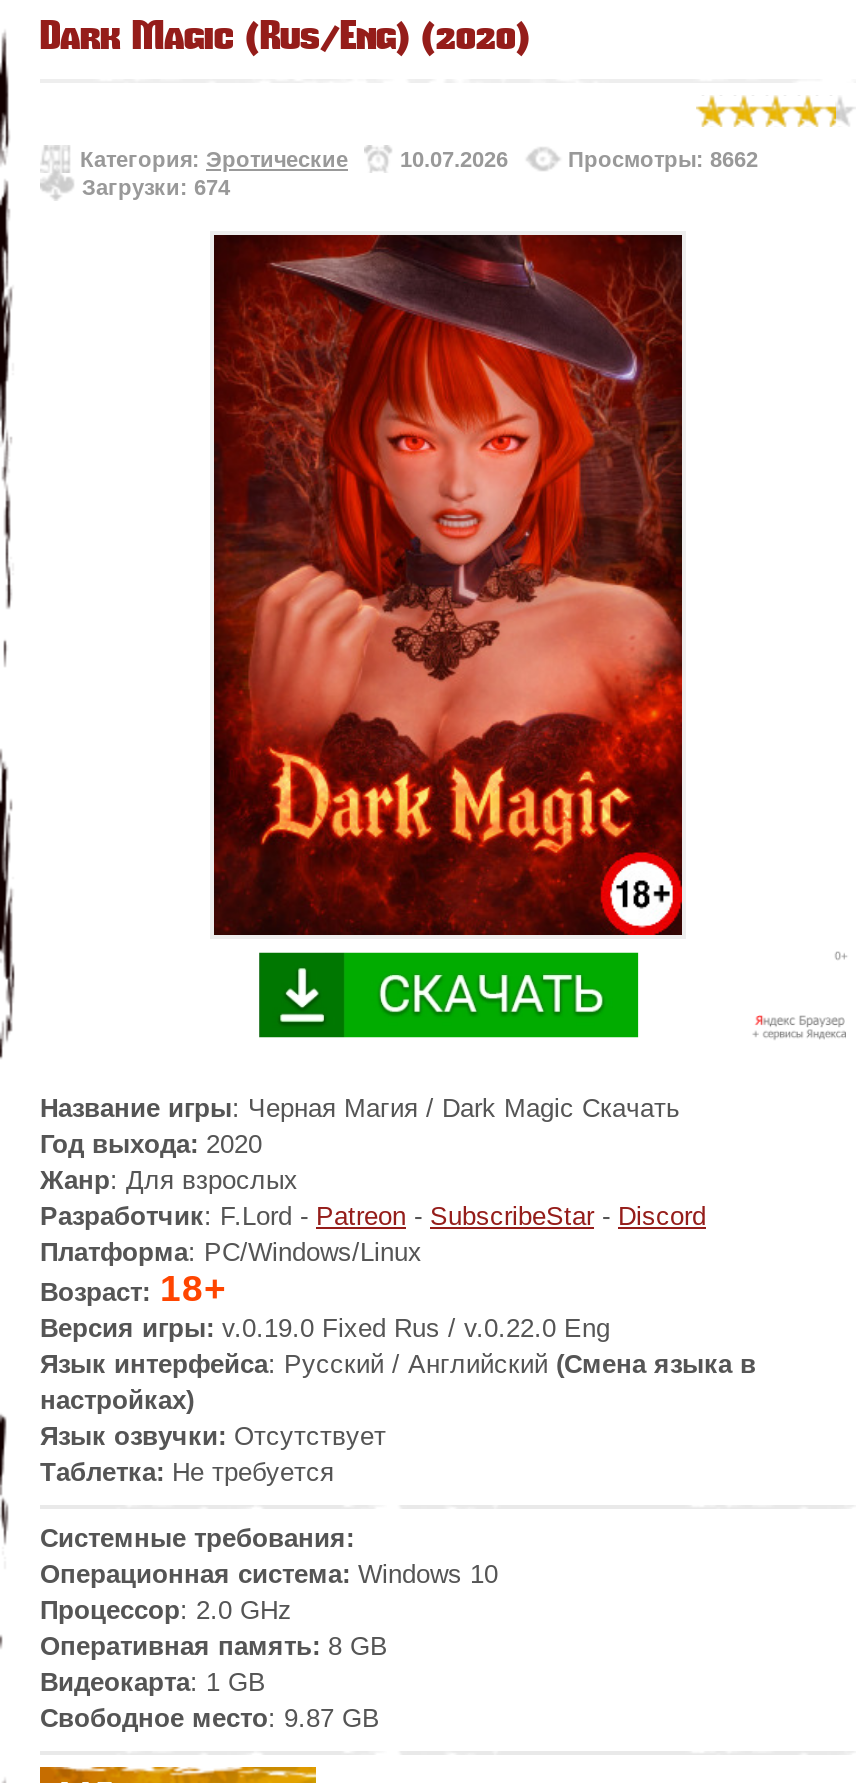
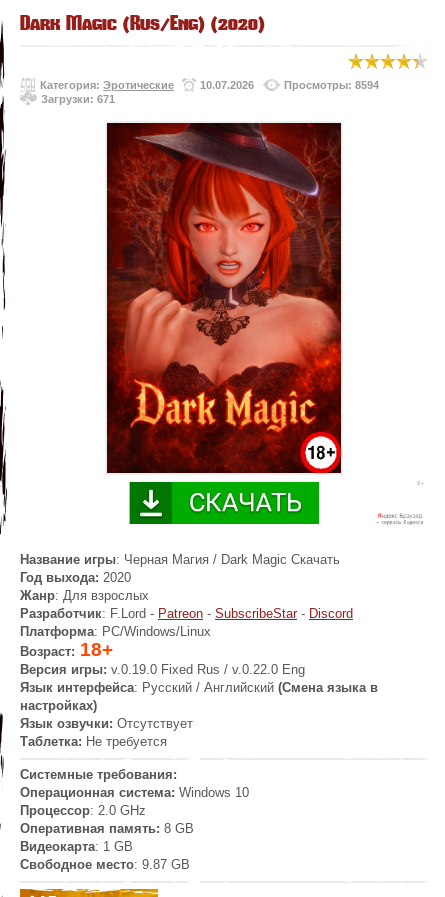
[568,147,758,171] Просмотры: 8662 -> [284,79,379,91] Просмотры: 8594
[82,175,230,199] Загрузки: 674 -> [41,93,115,105] Загрузки: 671

